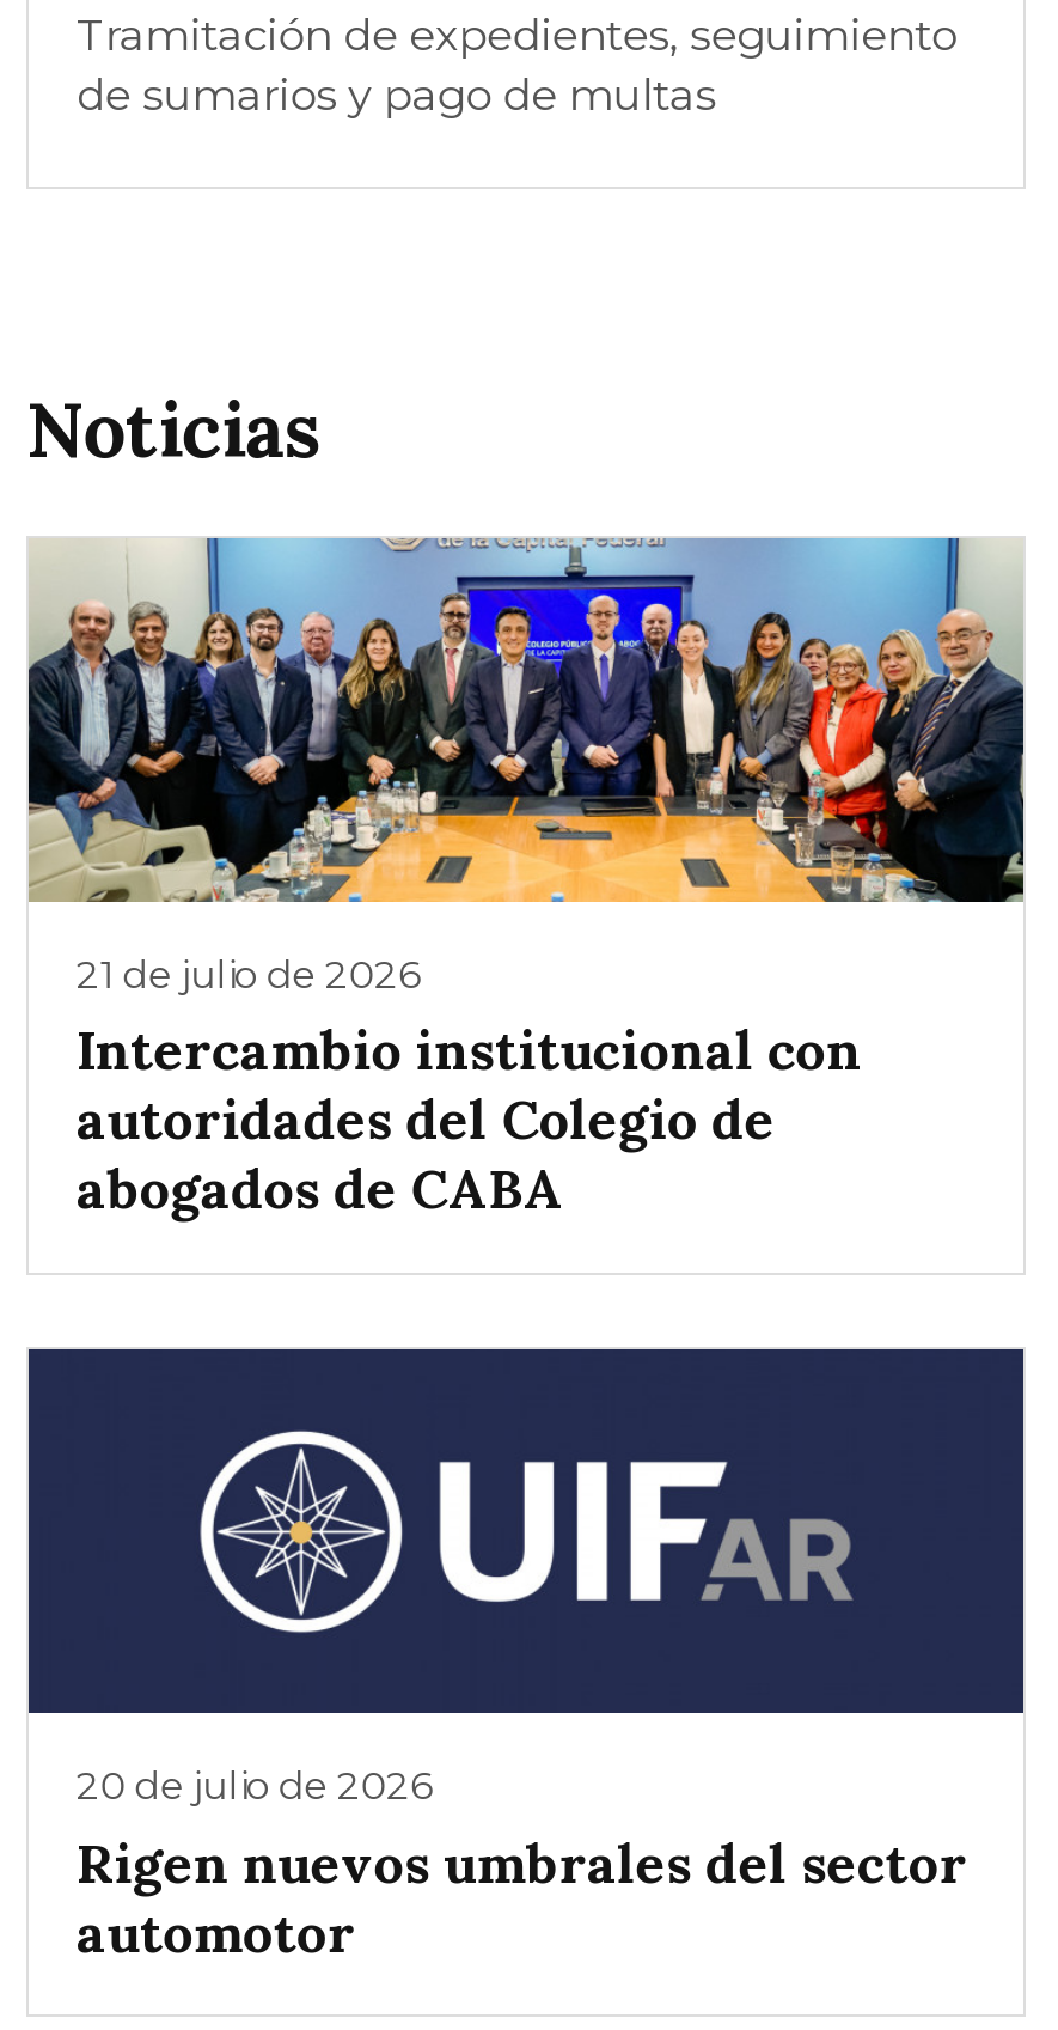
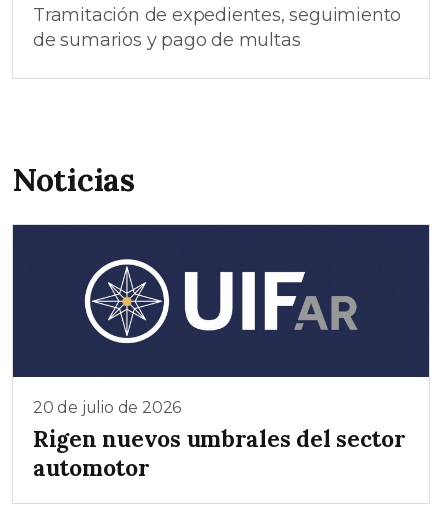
[26,536,1026,1223] [image] | 21 de julio de 2026 | Intercambio institucional con | autoridades del Colegio de | abogados de CABA -> none

